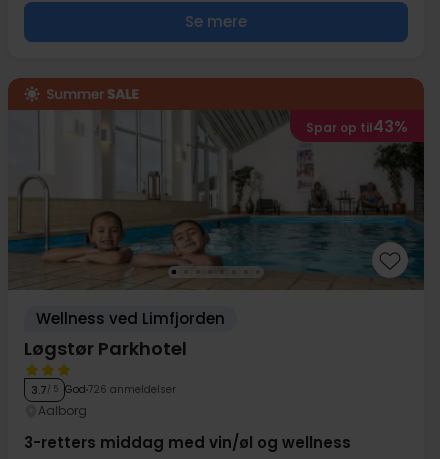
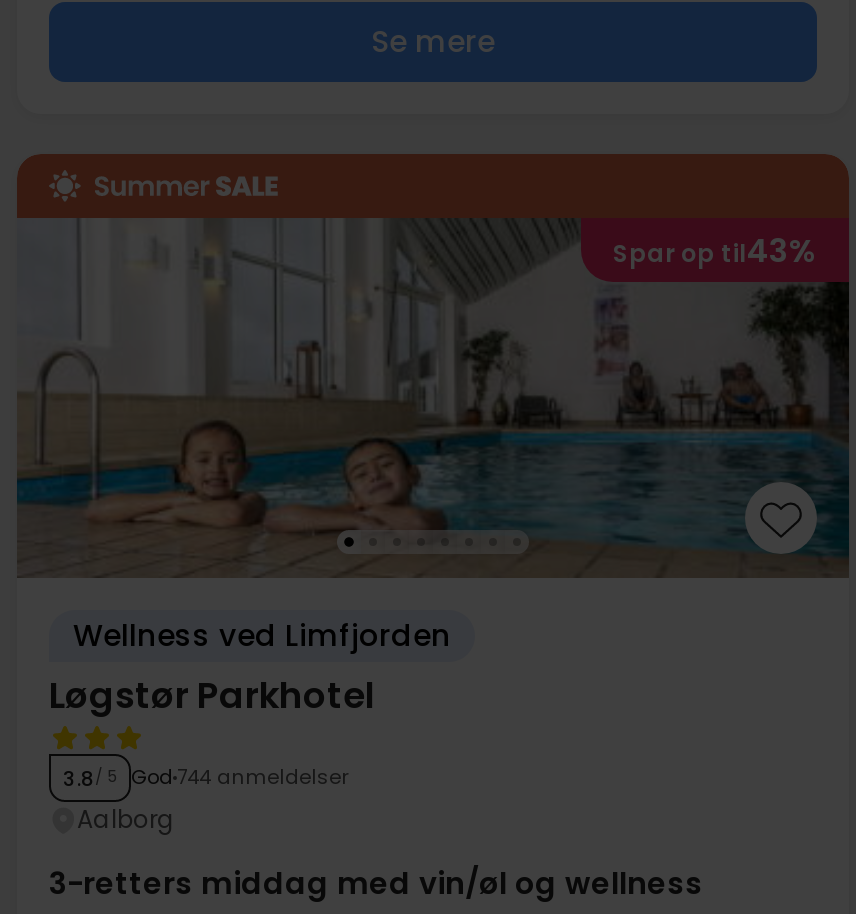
[31,382,176,397] 3.7/ 5 God 726 anmeldelser -> [63,762,349,793] 3.8/ 5 God 744 anmeldelser

